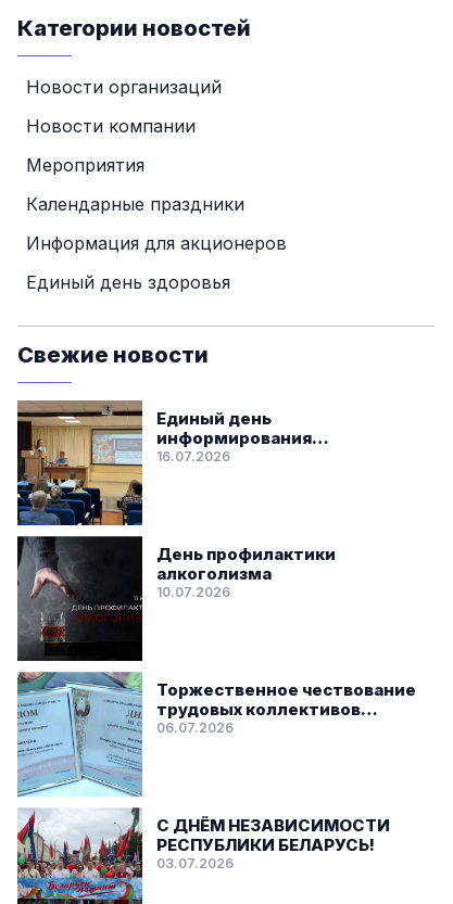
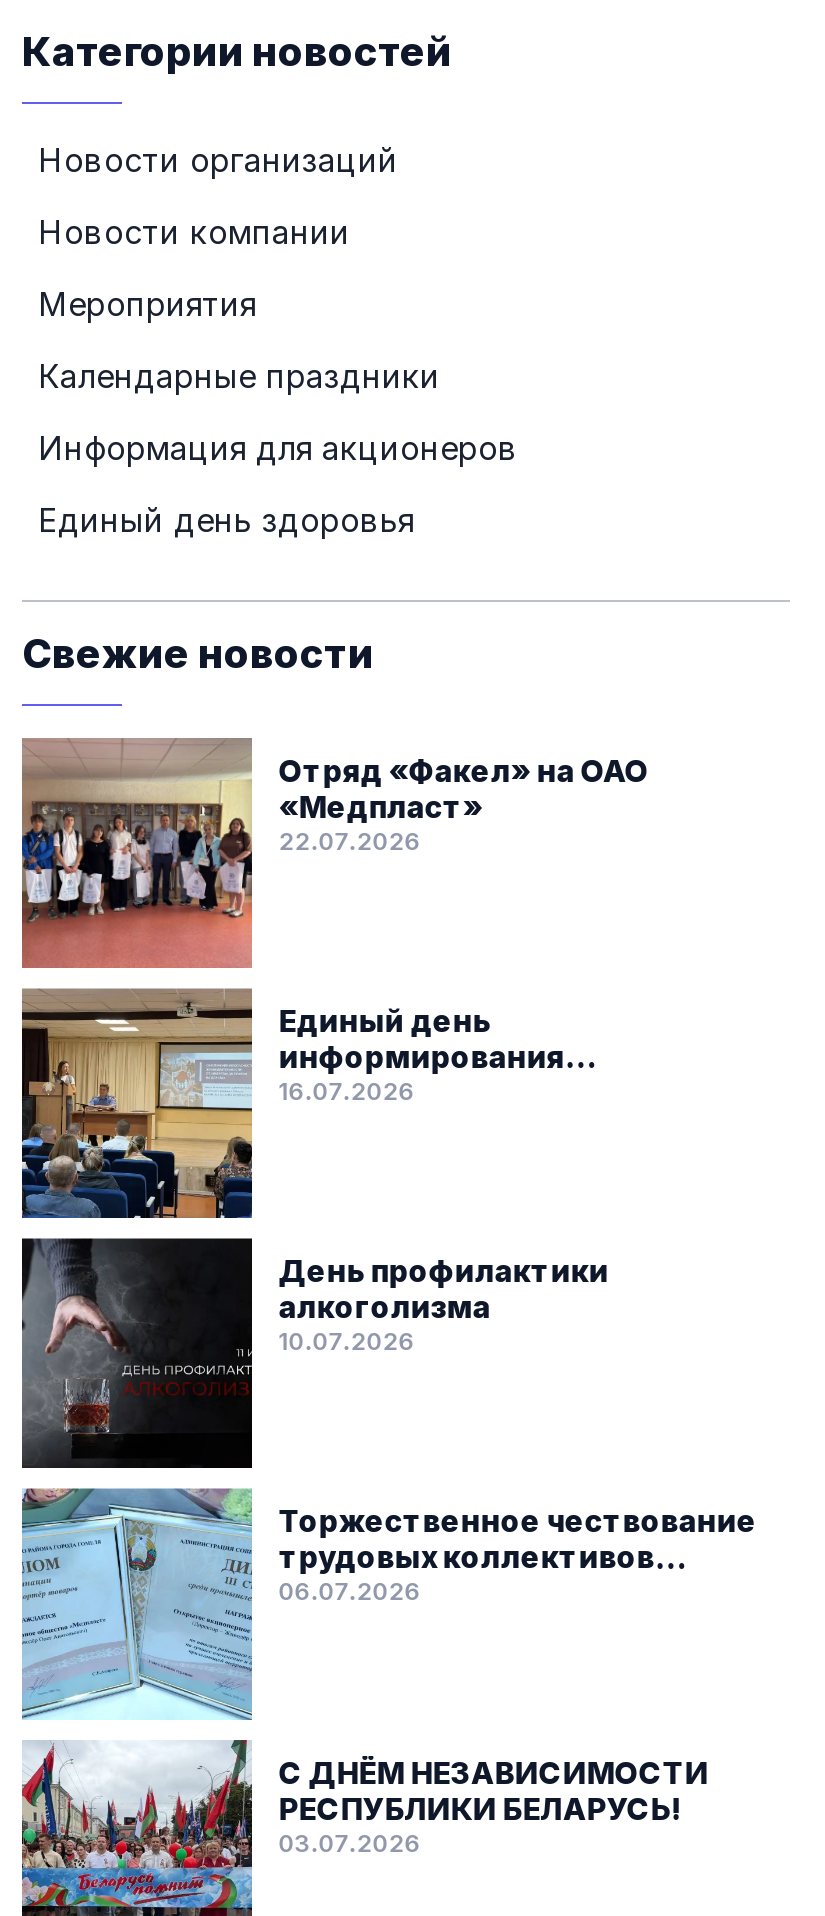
none -> [20,744,648,970] [image] | Отряд «Факел» на ОАО | «Медпласт» | 22.07.2026

